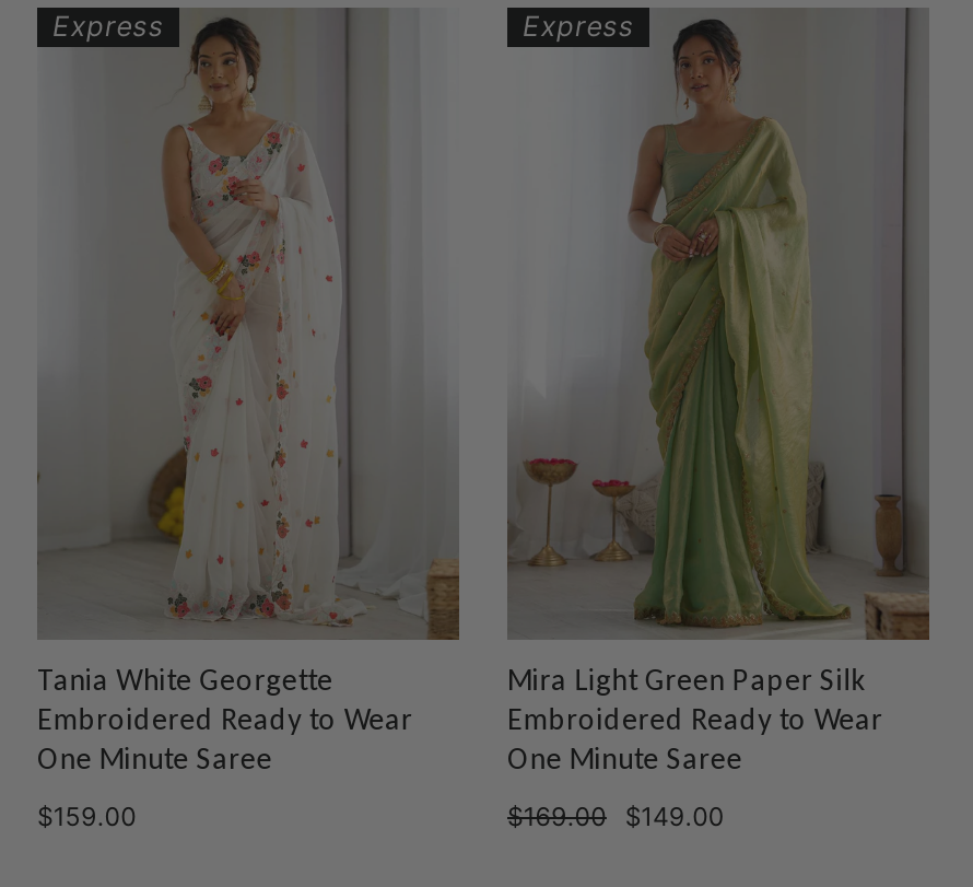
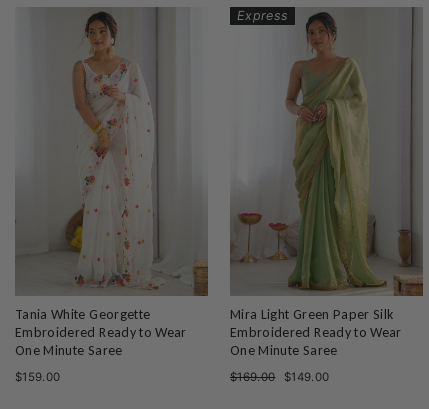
[52,10,164,43] Express -> none

